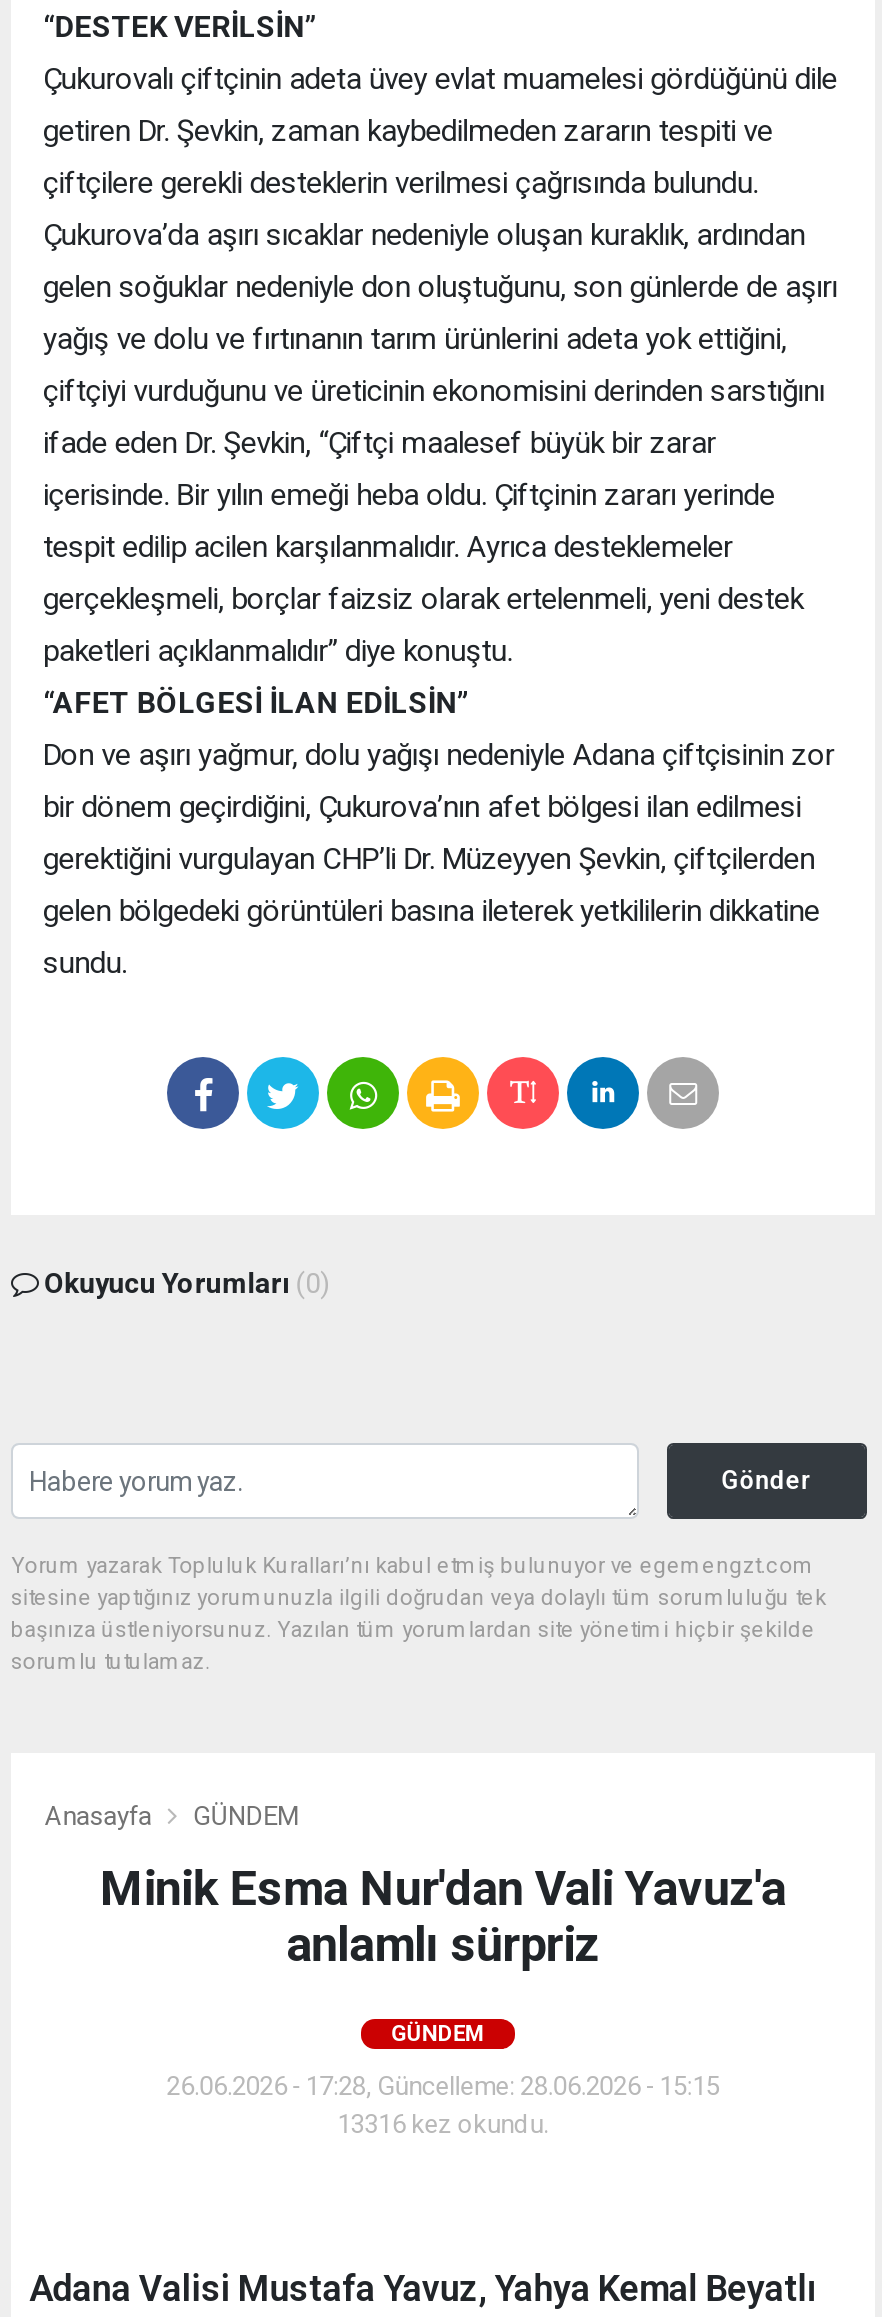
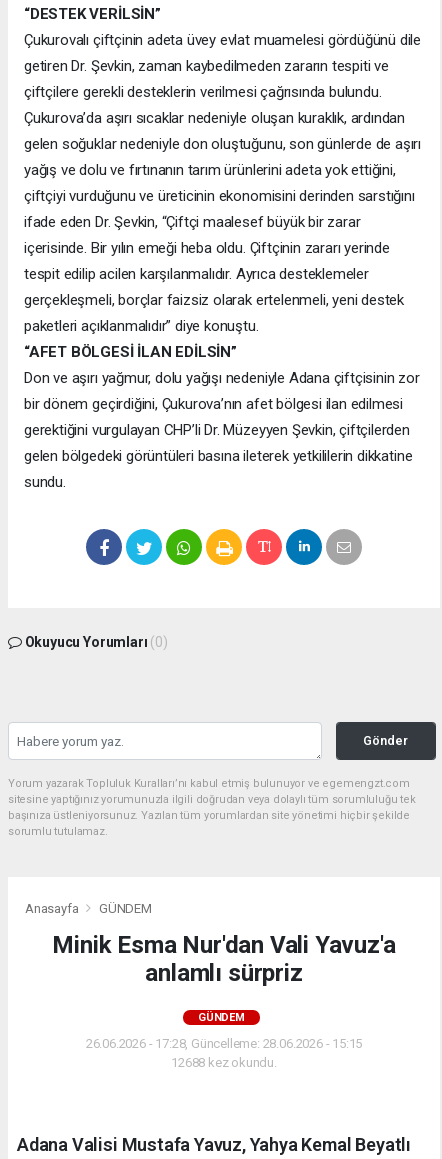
[337,2108,549,2138] 13316 kez okundu. -> [171,1055,277,1070] 12688 kez okundu.

